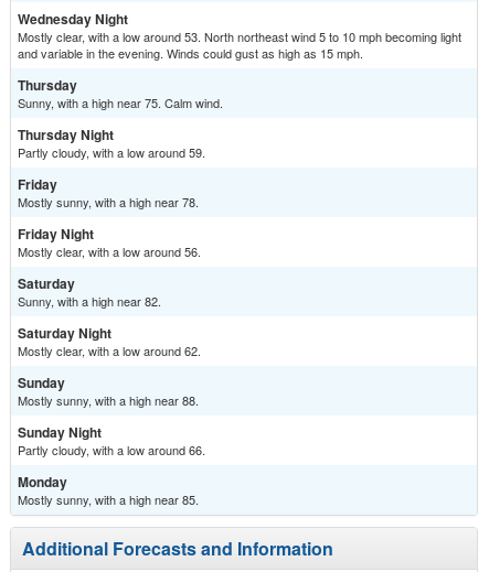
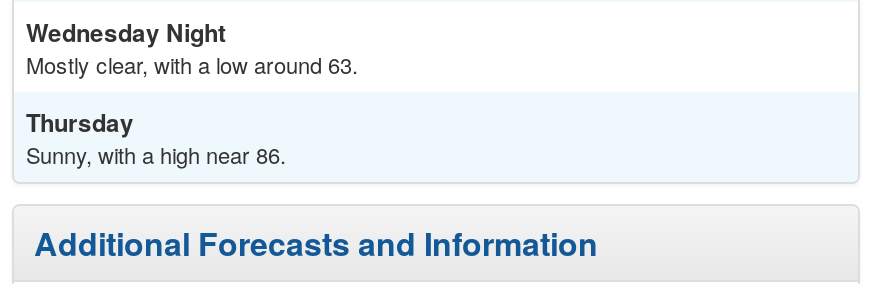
[18,28,461,62] Mostly clear, with a low around 53. North northeast wind 5 to 10 mph becoming light | and variable in the evening. Winds could gust as high as 15 mph. -> [26,48,358,80] Mostly clear, with a low around 63.
[18,94,223,508] Sunny, with a high near 75. Calm wind. | Thursday Night | Partly cloudy, with a low around 59. | Friday | Mostly sunny, with a high near 78. | Friday Night | Mostly clear, with a low around 56. | Saturday | Sunny, with a high near 82. | Saturday Night | Mostly clear, with a low around 62. | Sunday | Mostly sunny, with a high near 88. | Sunday Night | Partly cloudy, with a low around 66. | Monday | Mostly sunny, with a high near 85. -> [26,138,286,170] Sunny, with a high near 86.

